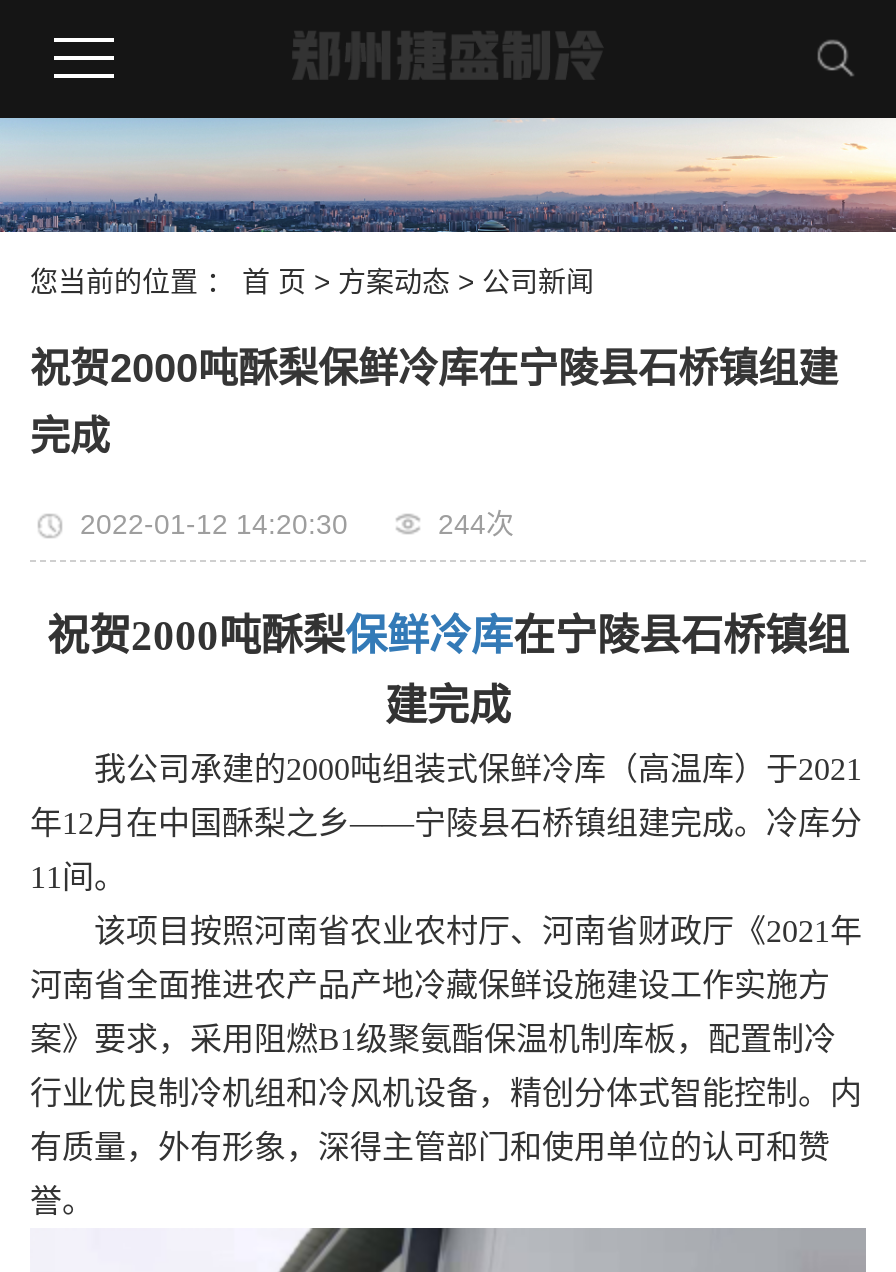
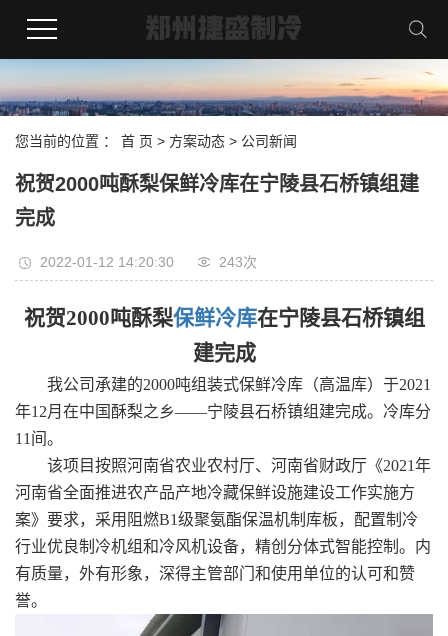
[438,507,514,539] 244次 -> [219,254,257,270] 243次

